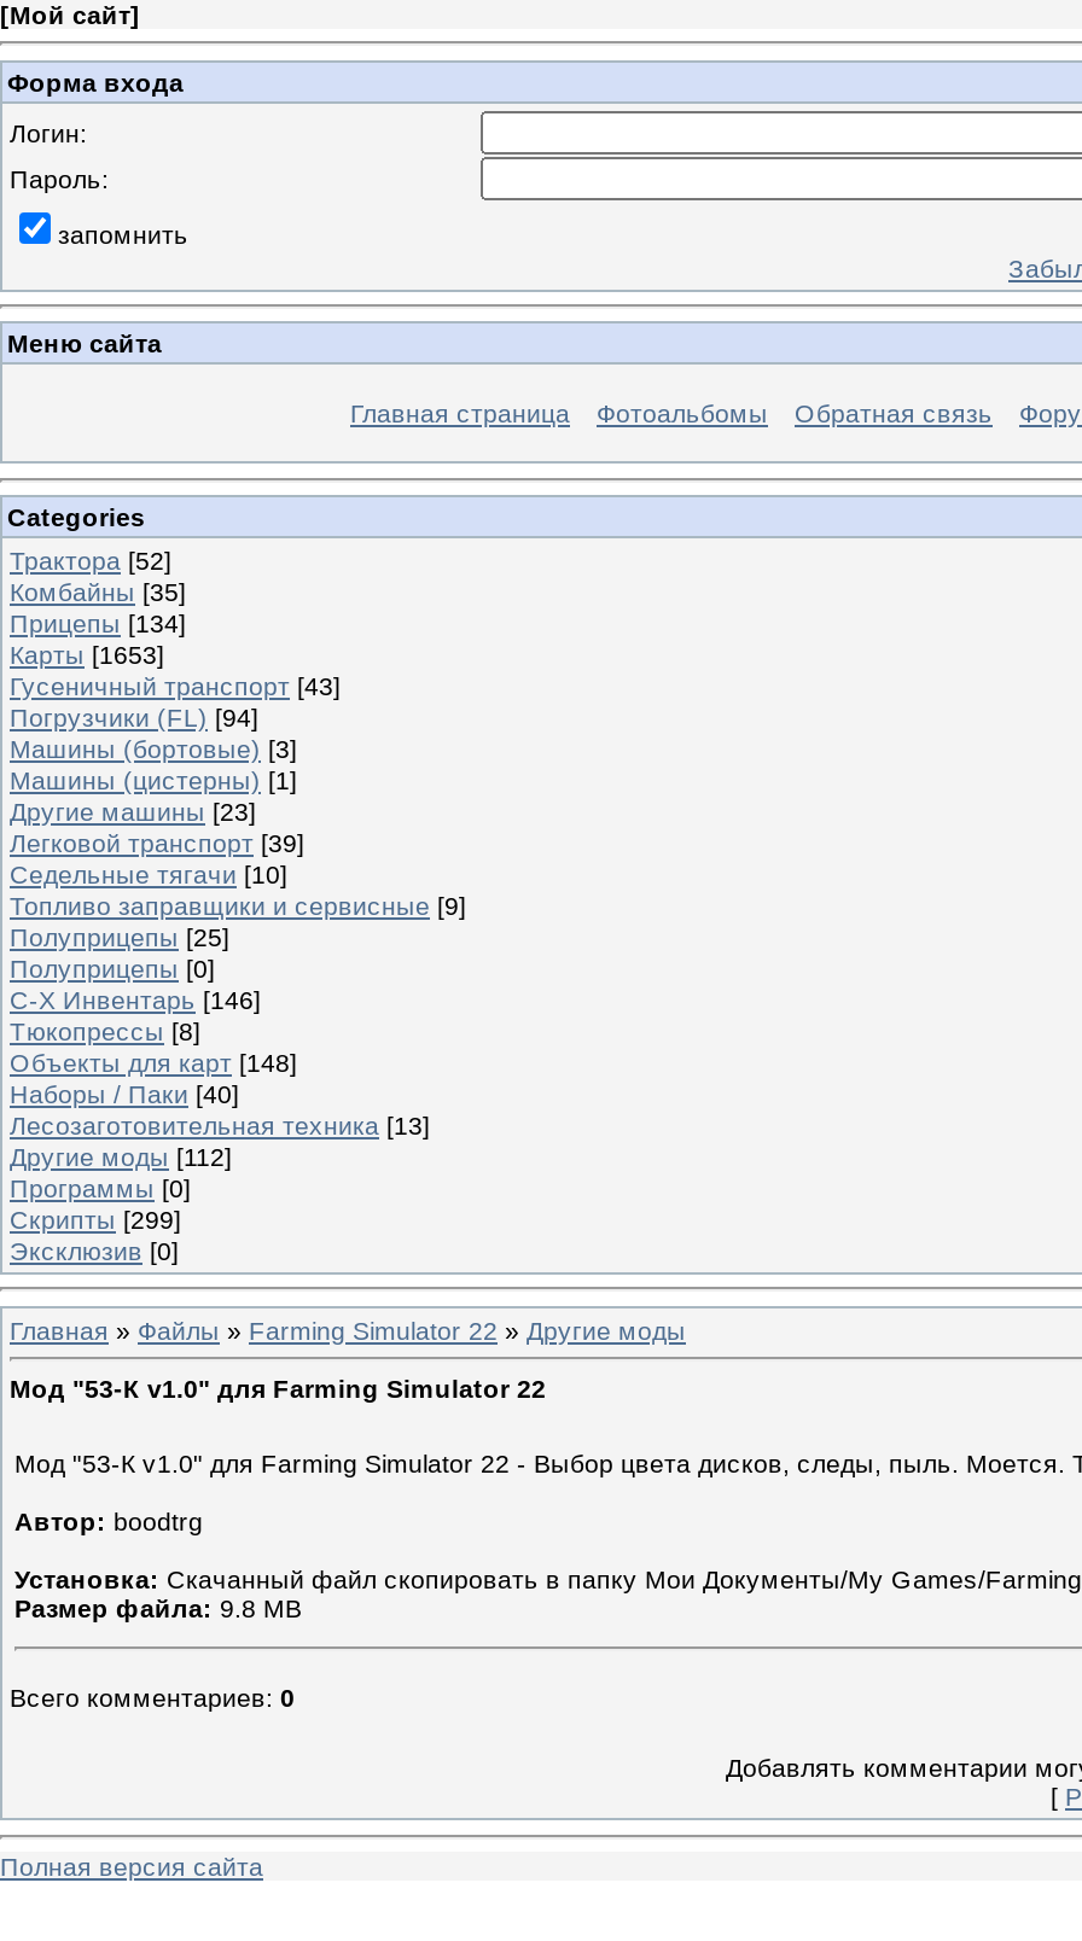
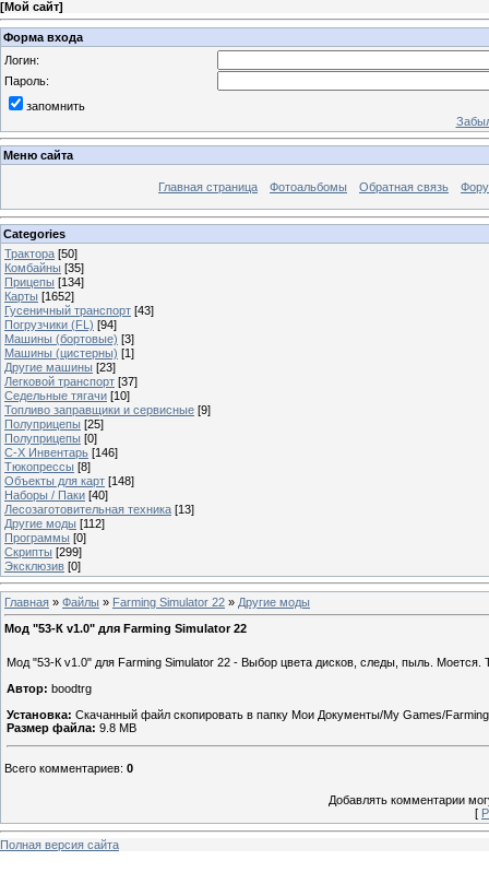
[10,546,171,575] Трактора [52] -> [4,247,77,260] Трактора [50]
[10,640,164,669] Карты [1653] -> [4,290,74,303] Карты [1652]
[10,828,304,857] Легковой транспорт [39] -> [4,375,138,388] Легковой транспорт [37]

